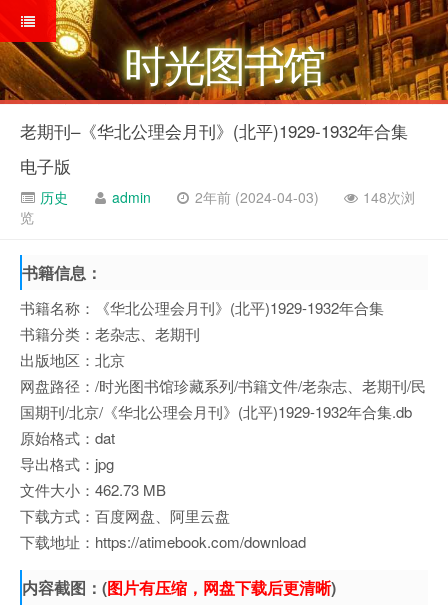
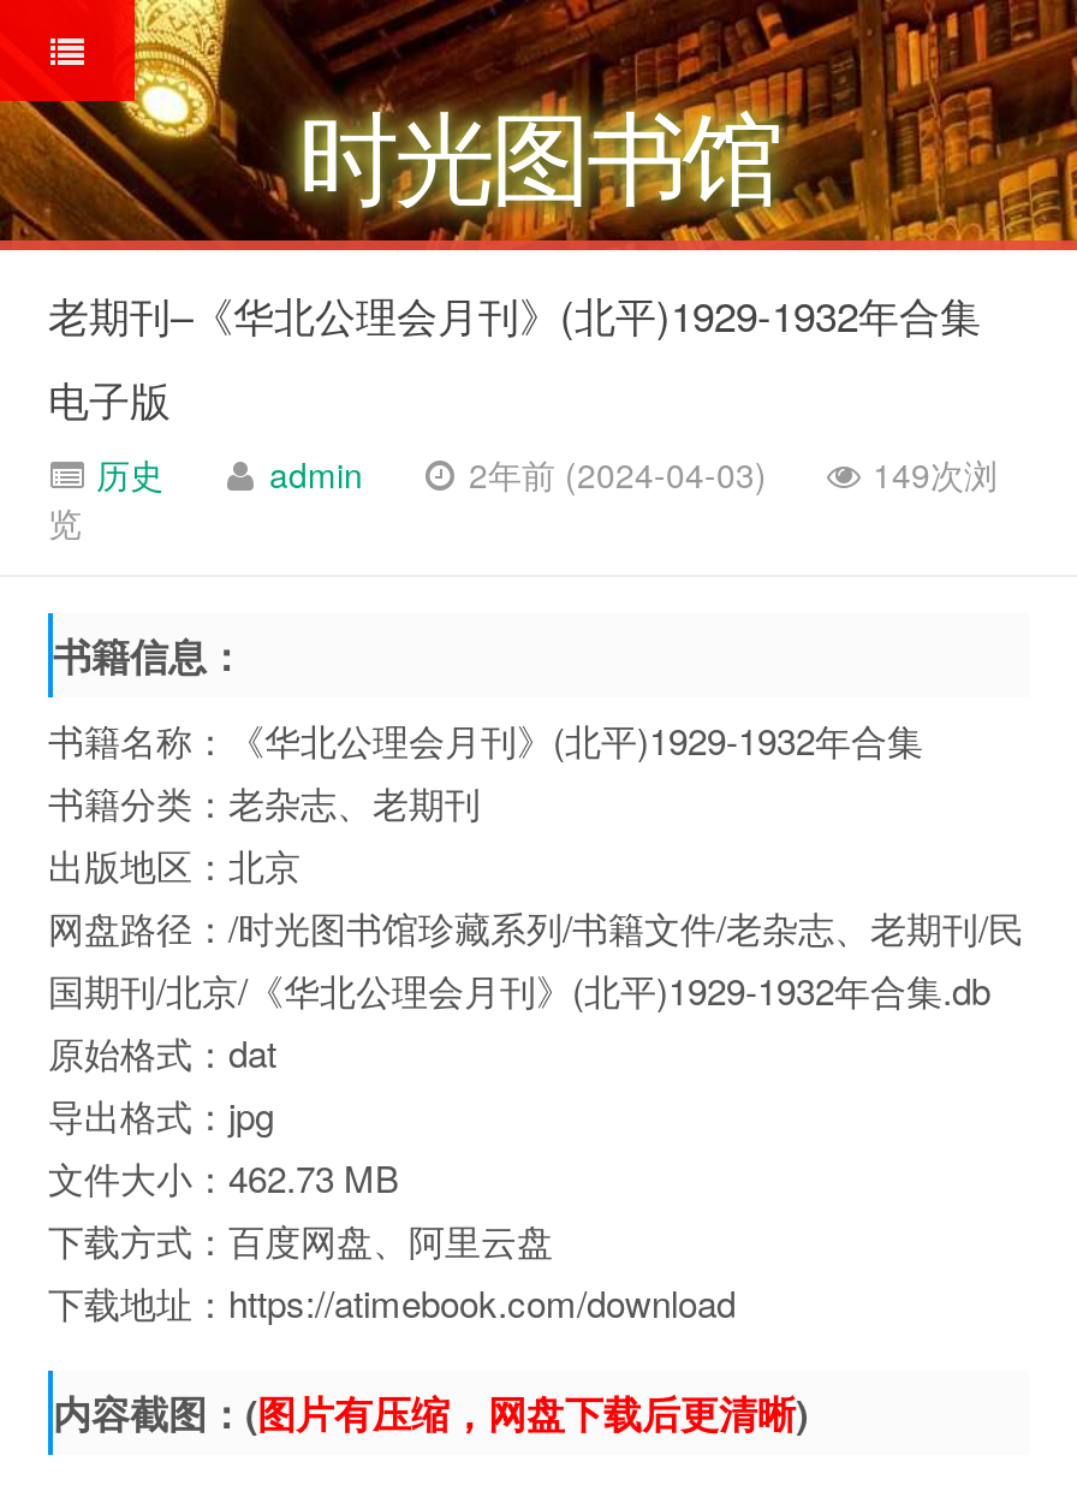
[112,187,415,207] admin 2年前 (2024-04-03) 148次浏 -> [269,450,998,498] admin 2年前 (2024-04-03) 149次浏

